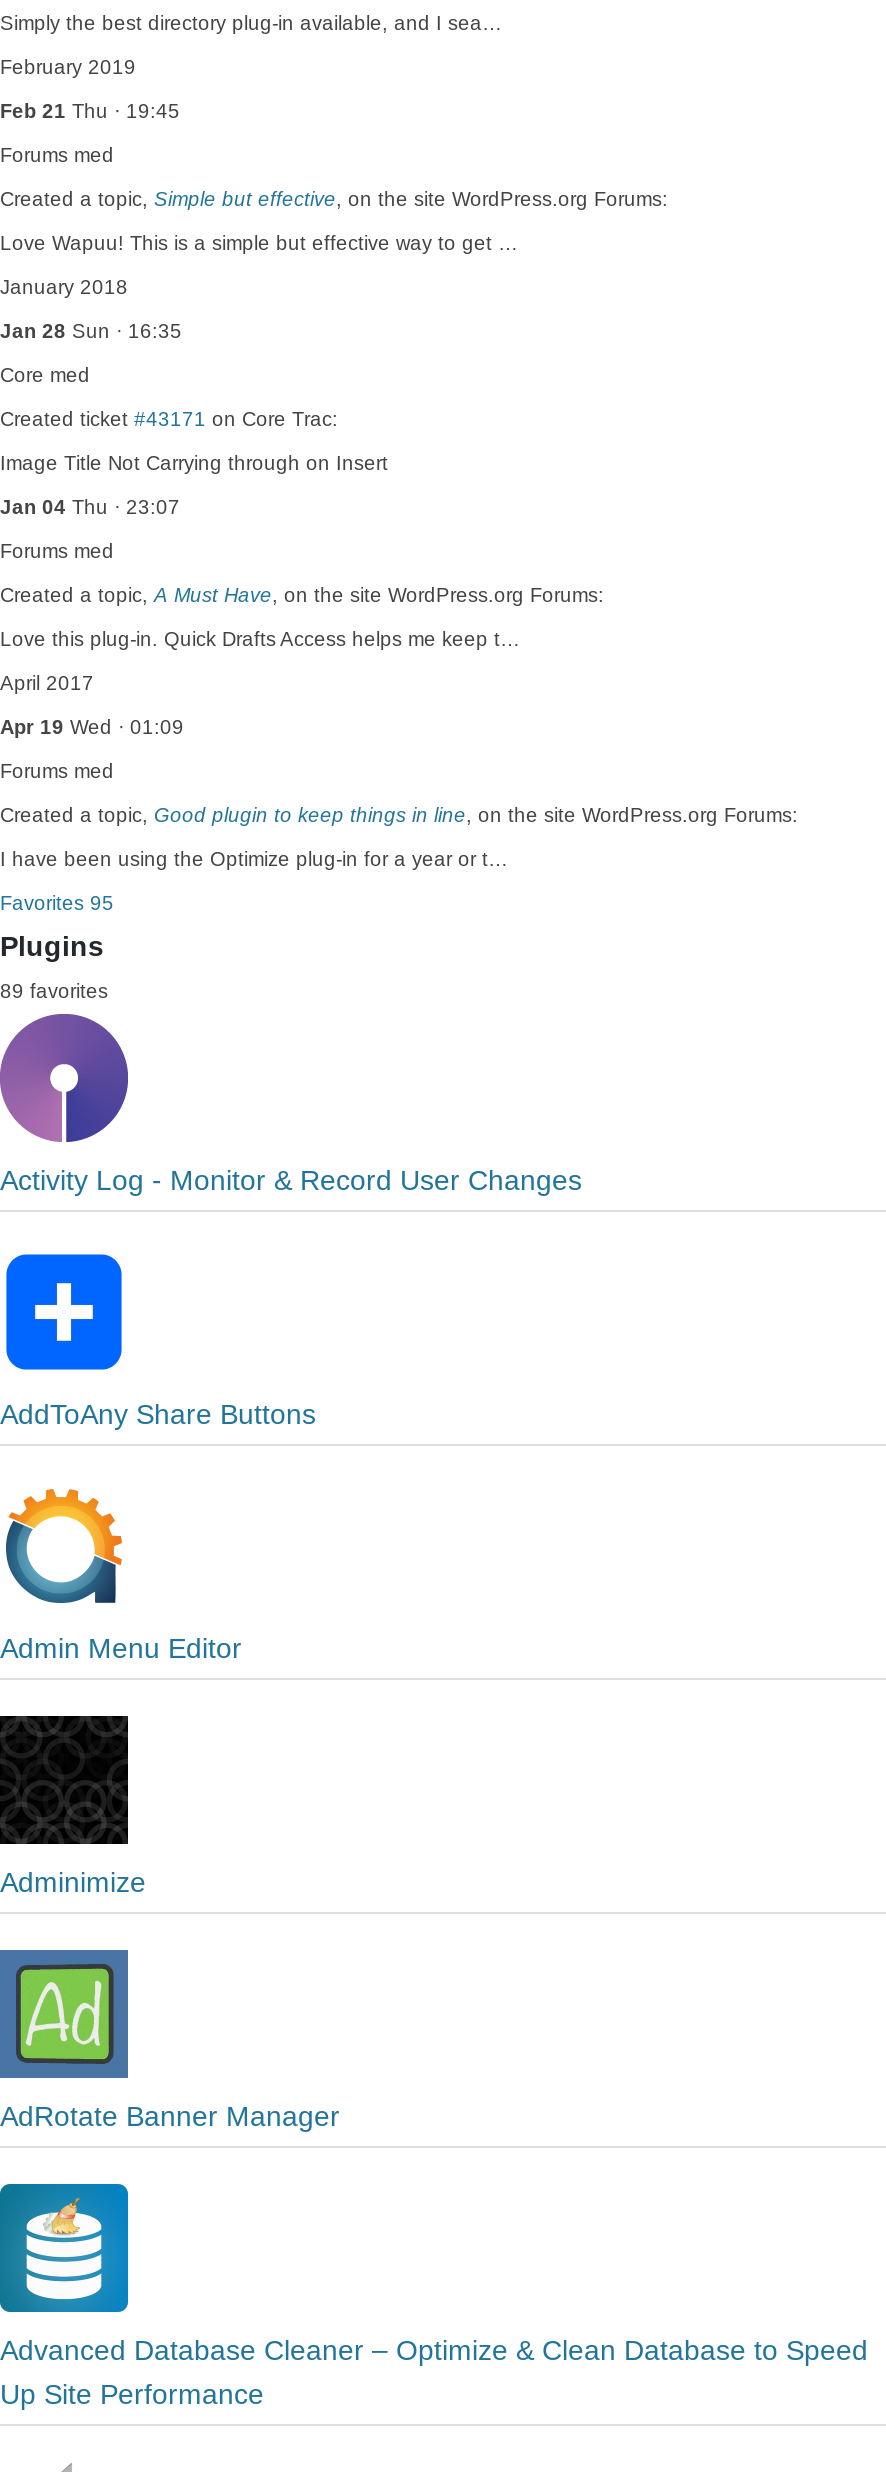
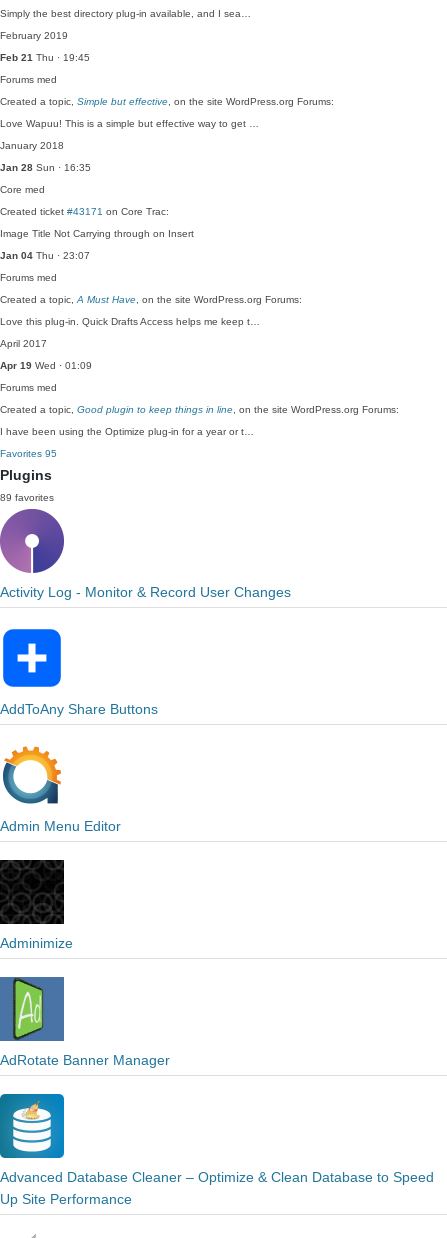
[14,1952,114,2076] [image] -> [8,977,56,1040] [image]

